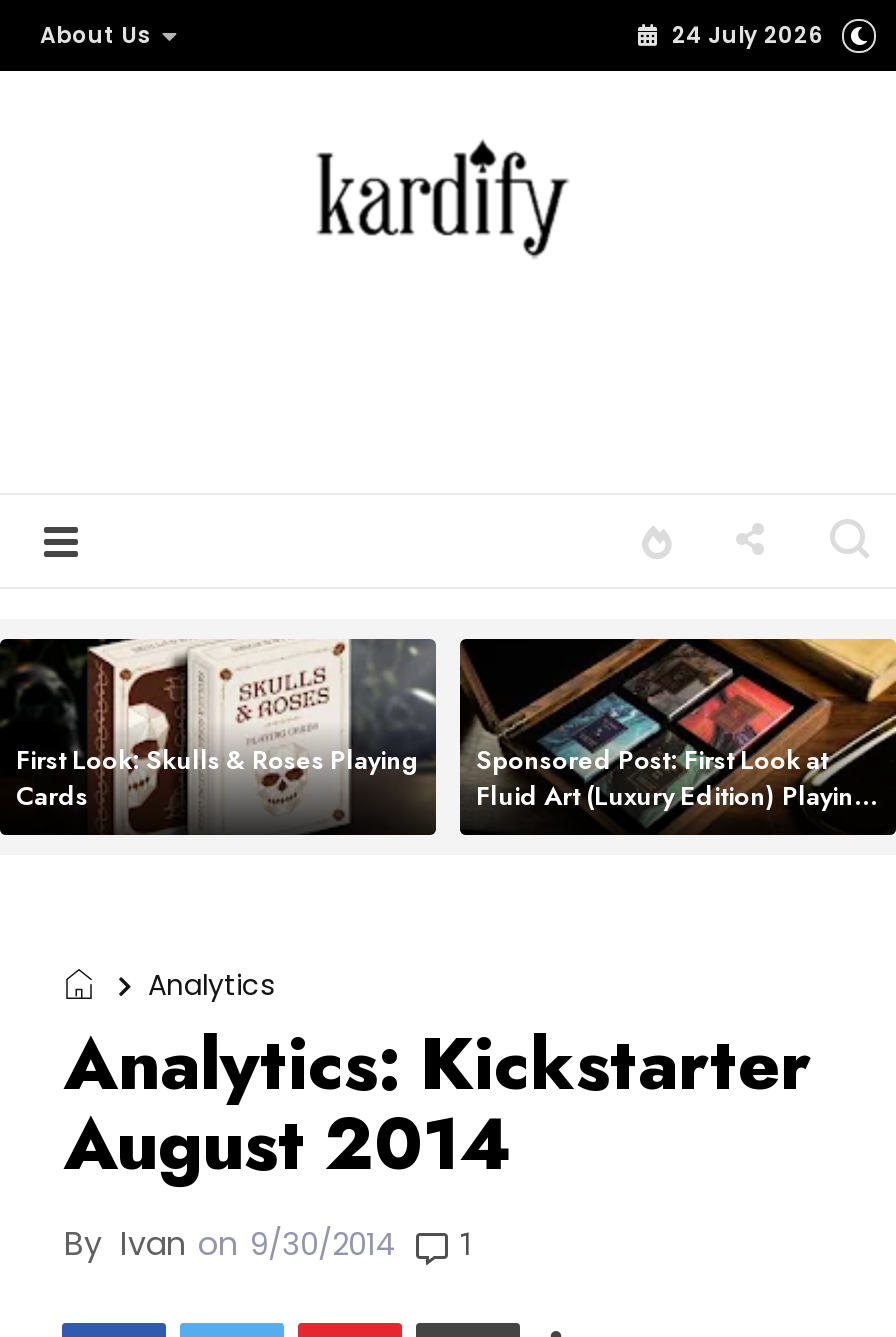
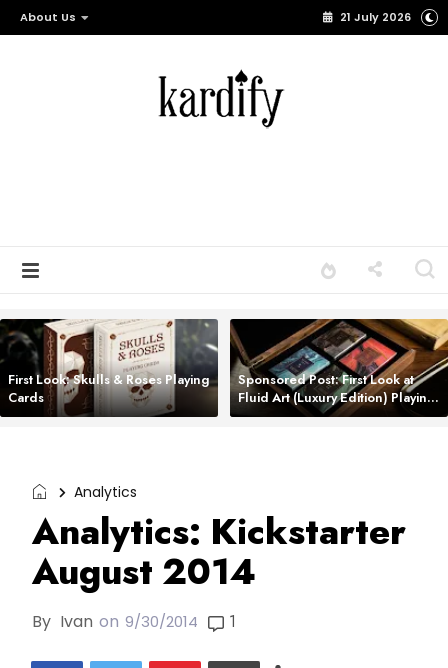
[672,19,822,51] 24 July 2026 -> [340,9,411,25] 21 July 2026

